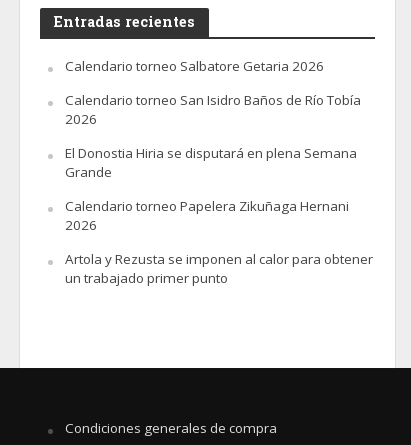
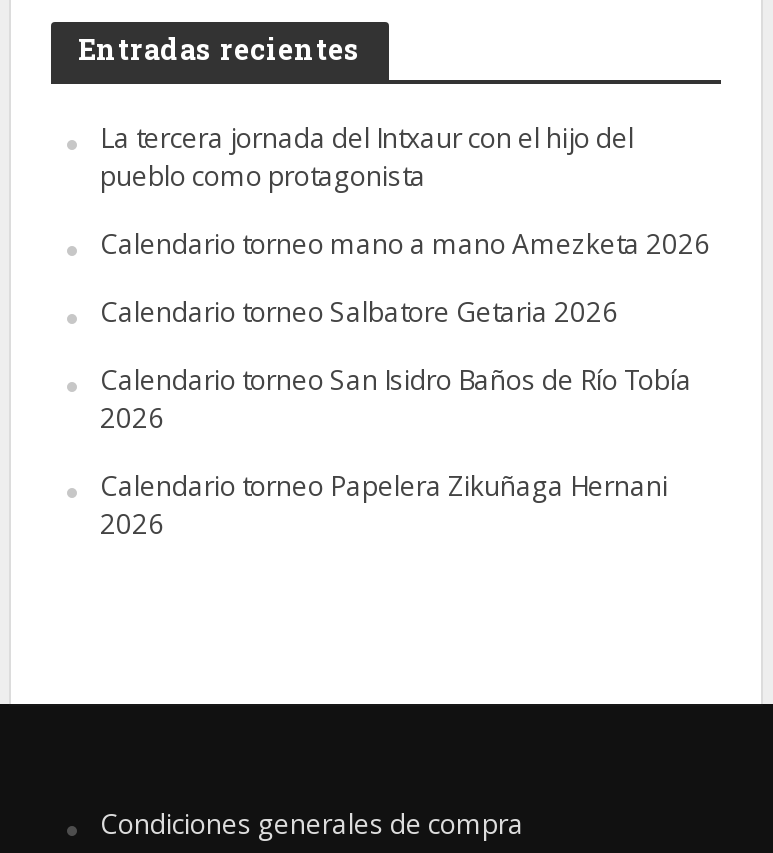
none -> [100,120,710,262] La tercera jornada del Intxaur con el hijo del | pueblo como protagonista | Calendario torneo mano a mano Amezketa 2026
moved [64,57,360,128] -> [100,294,692,436]: Calendario torneo Salbatore Getaria 2026 | Calendario torneo San Isidro Baños de Río Tobía | 2026
[64,144,356,181] El Donostia Hiria se disputará en plena Semana | Grande -> none
moved [64,197,348,234] -> [100,468,668,542]: Calendario torneo Papelera Zikuñaga Hernani | 2026
[64,250,372,287] Artola y Rezusta se imponen al calor para obtener | un trabajado primer punto -> none

